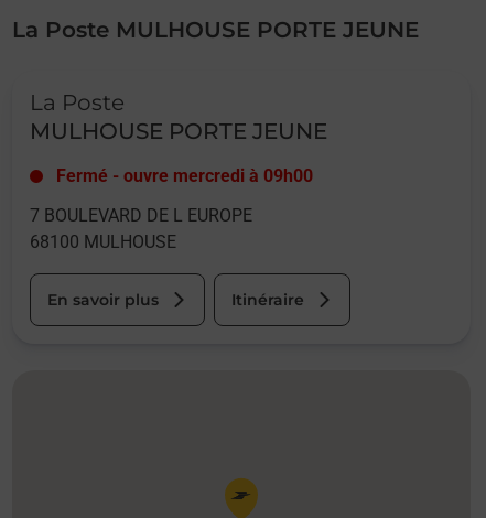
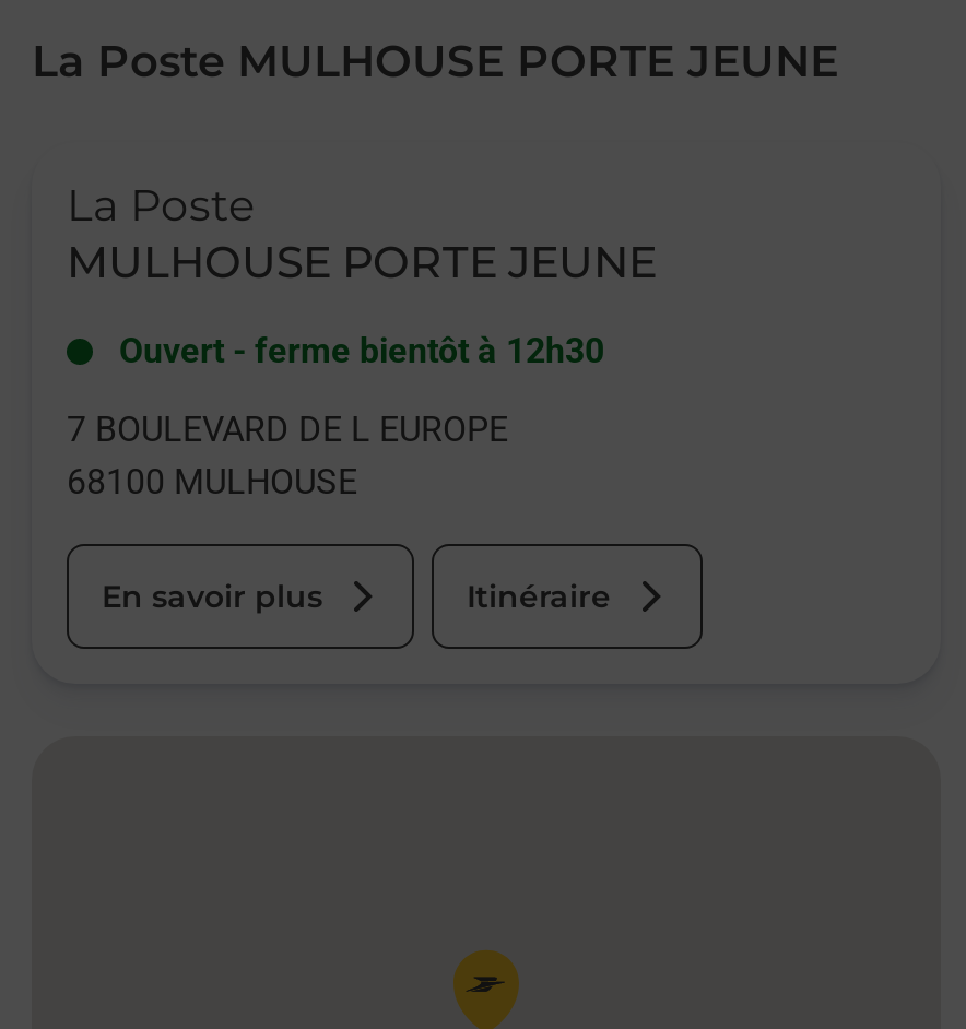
[56,165,313,186] Fermé - ouvre mercredi à 09h00 -> [119,330,604,371] Ouvert - ferme bientôt à 12h30

